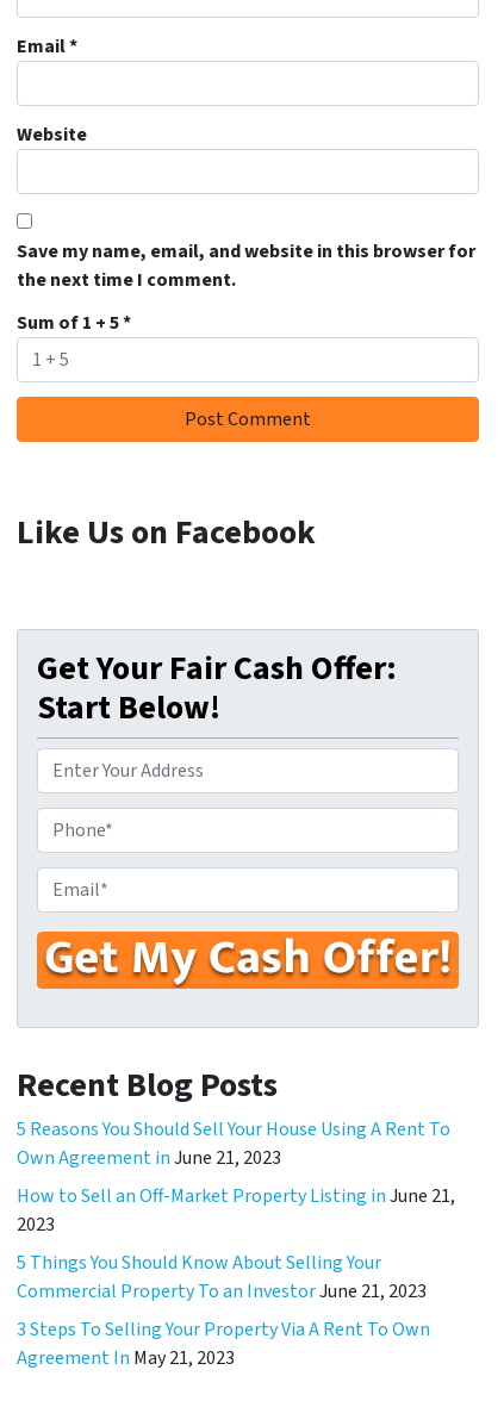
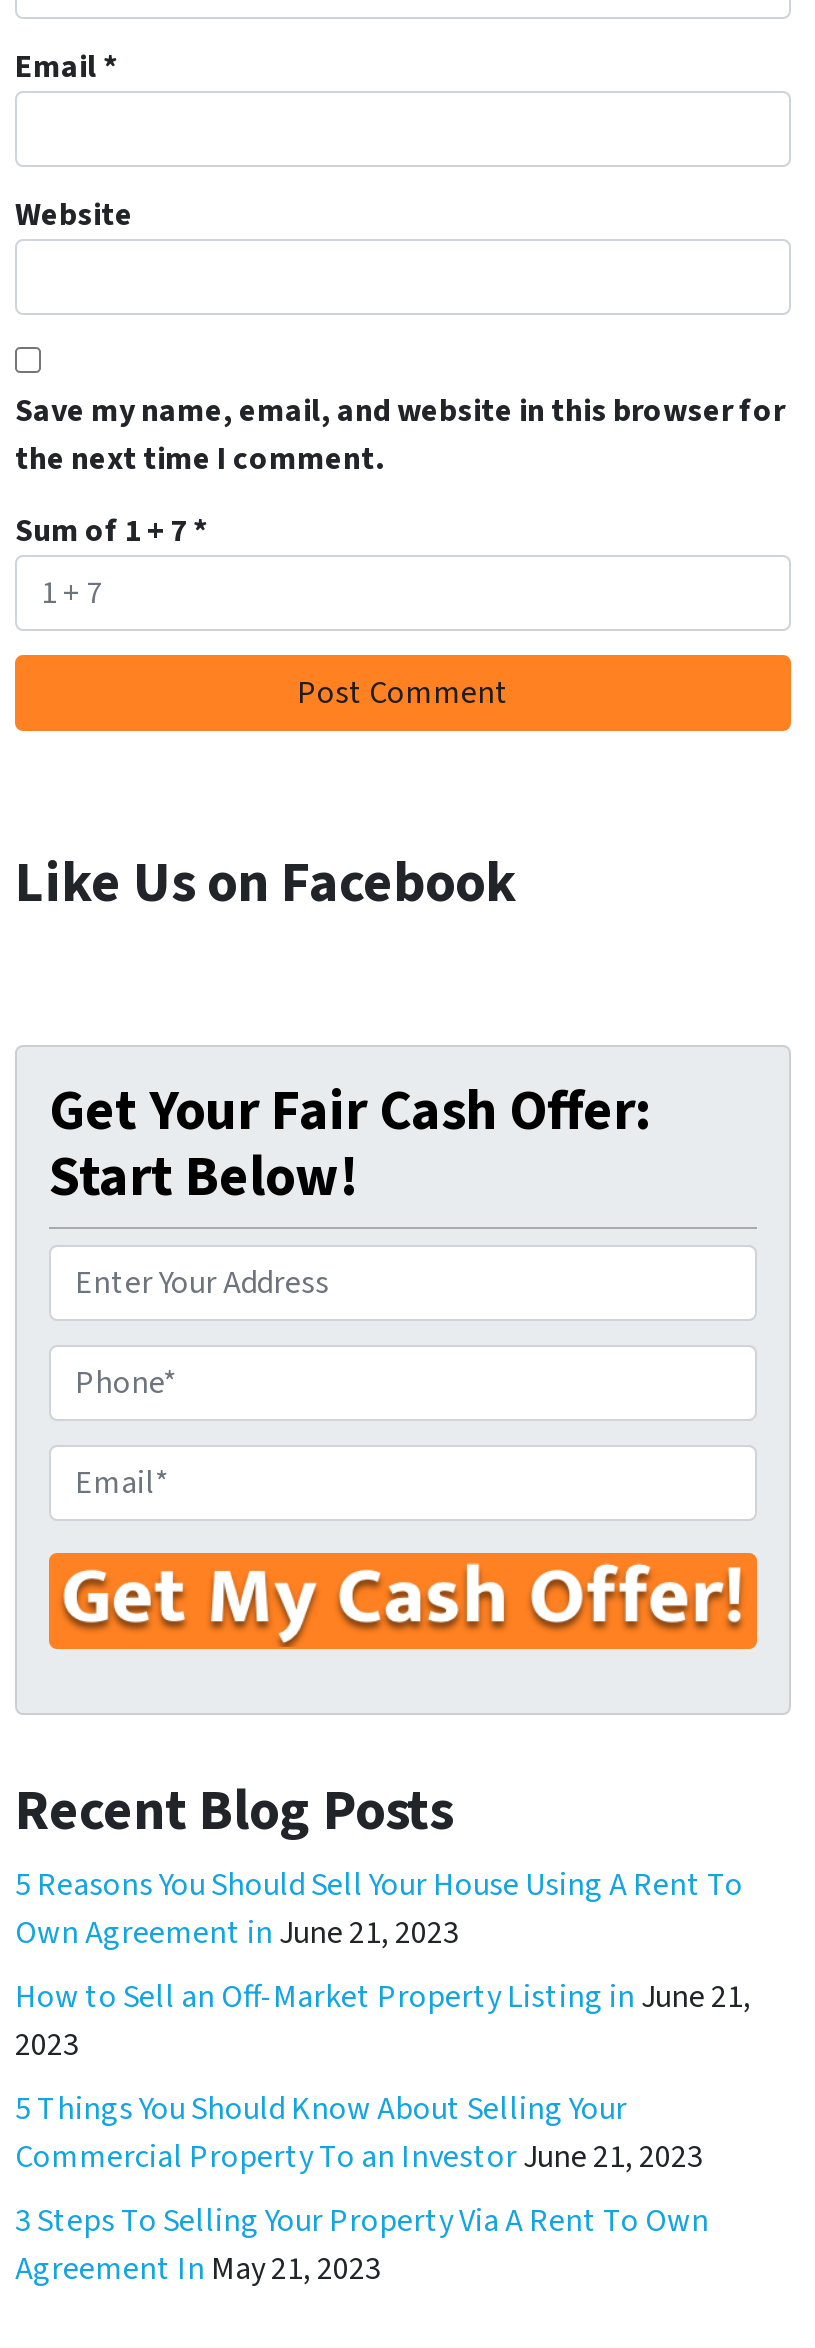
[17,310,131,336] Sum of 1 + 5 * -> [15,509,207,553] Sum of 1 + 7 *

